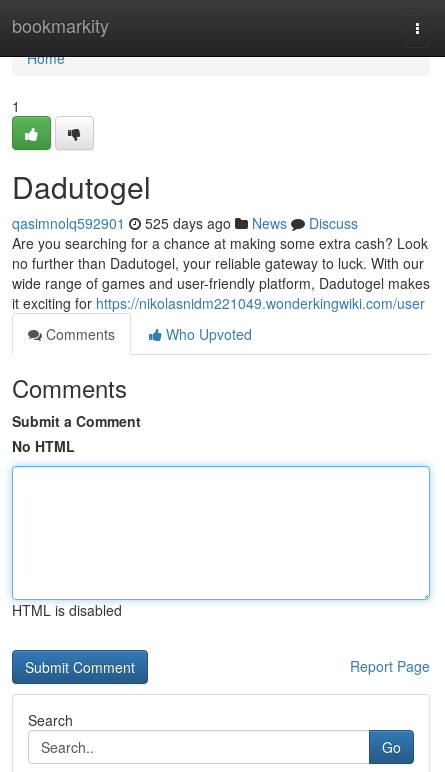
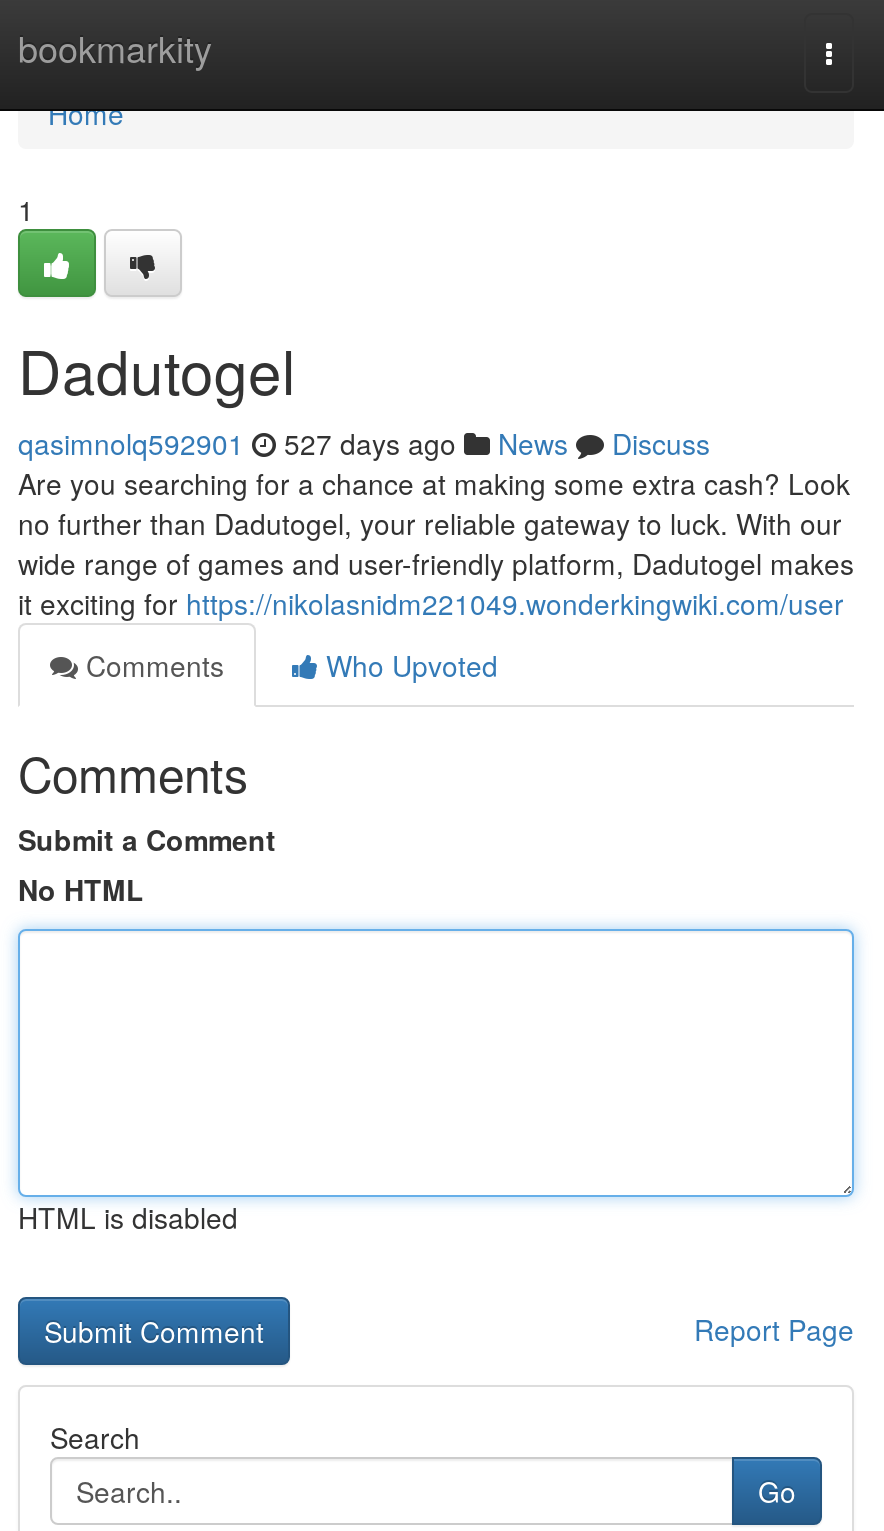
[12,213,358,233] qasimnolq592901 525 days ago News Discuss -> [18,423,710,463] qasimnolq592901 527 days ago News Discuss

